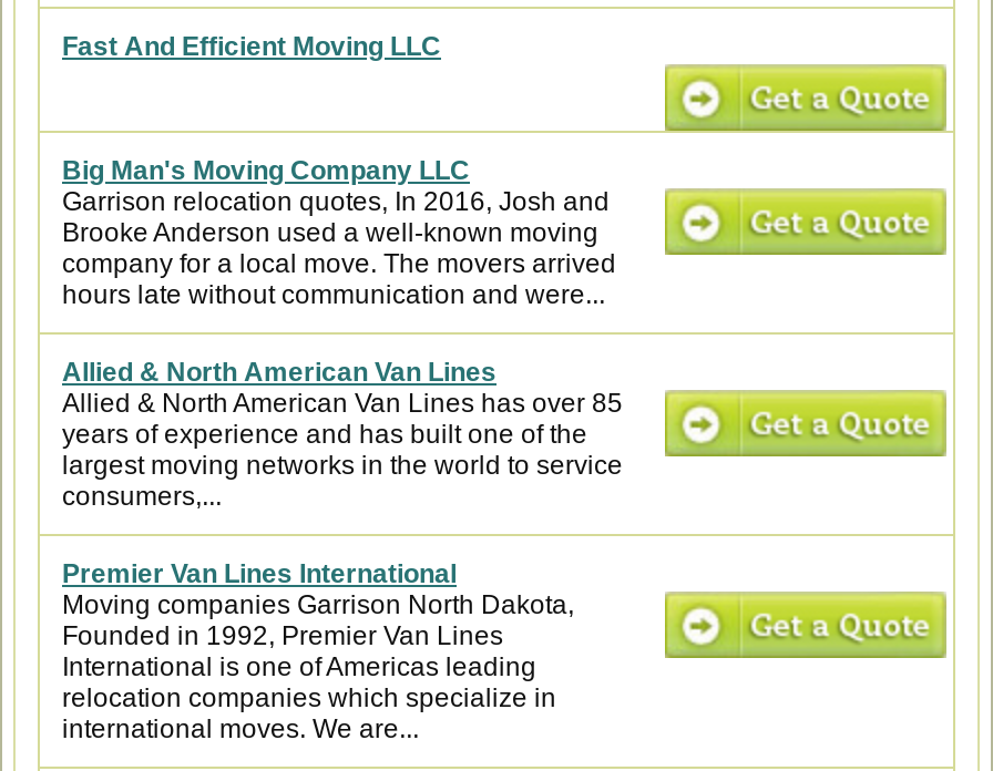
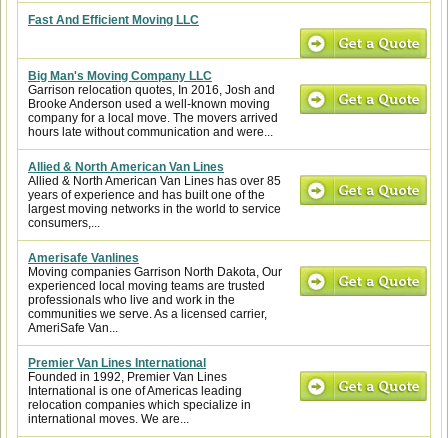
none -> [28,251,282,335] Amerisafe Vanlines | Moving companies Garrison North Dakota, Our | experienced local moving teams are trusted | professionals who live and work in the | communities we serve. As a licensed carrier, | AmeriSafe Van...
[62,589,574,620] Moving companies Garrison North Dakota, -> none

